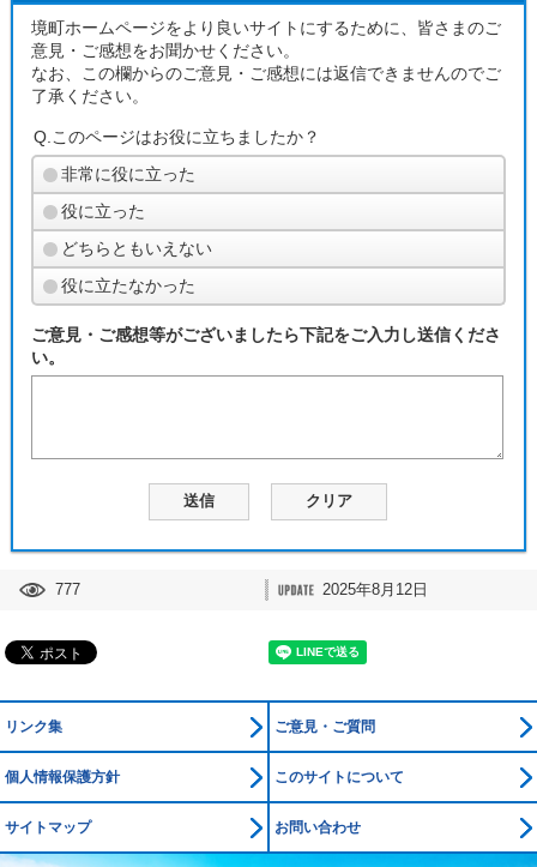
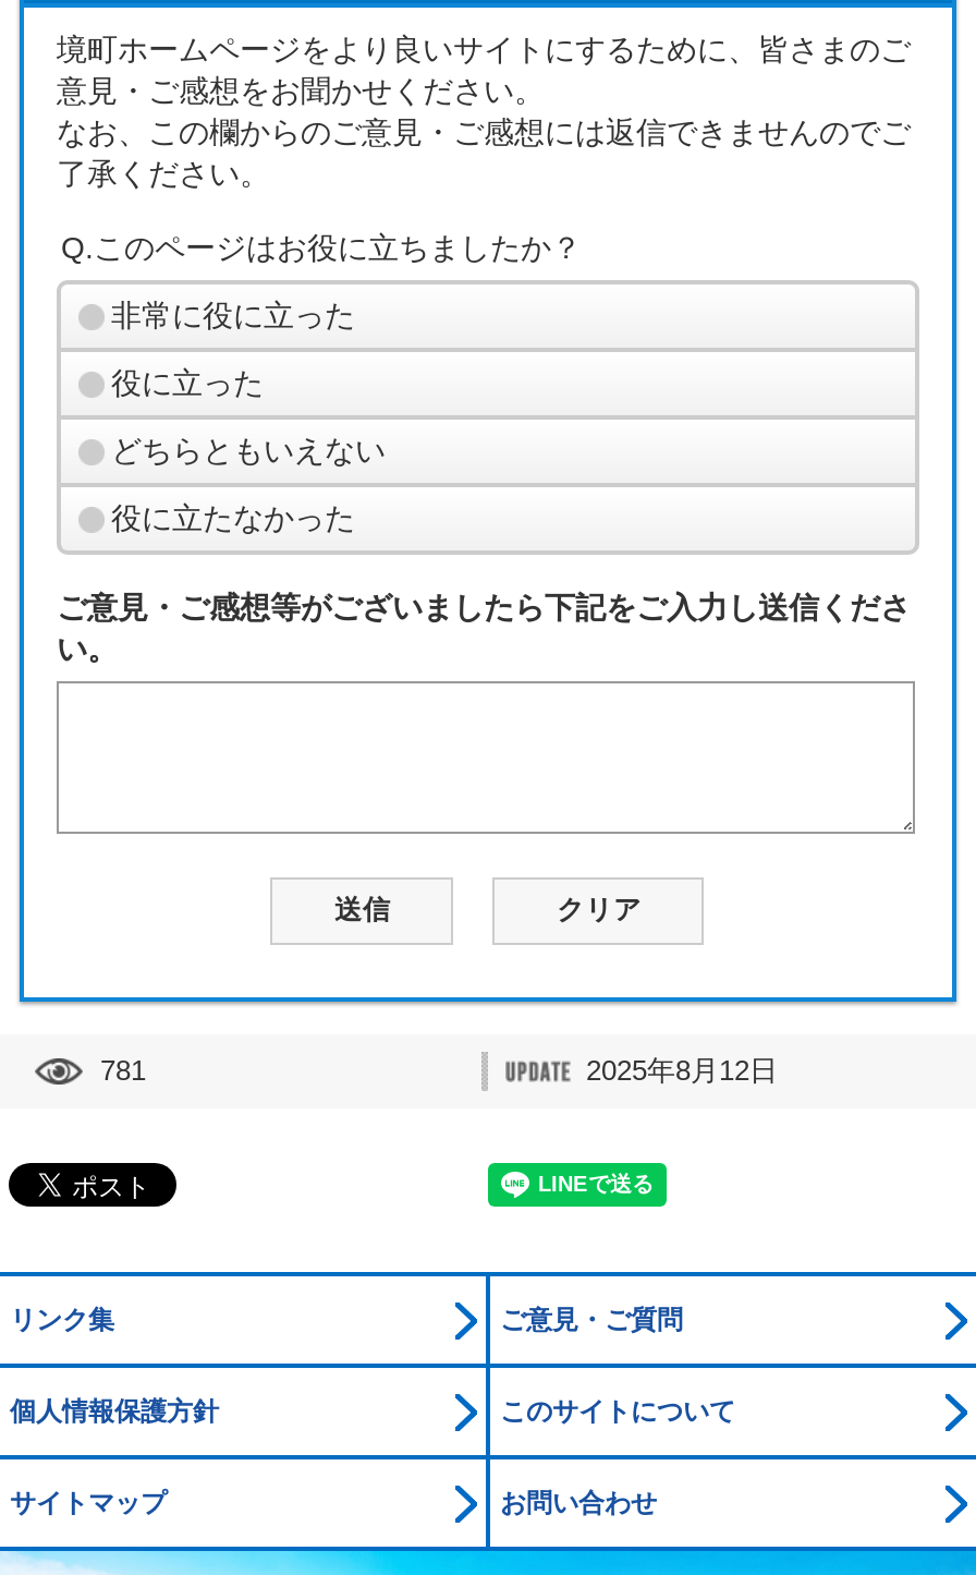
[55,580,80,598] 777 -> [100,1054,146,1087] 781

